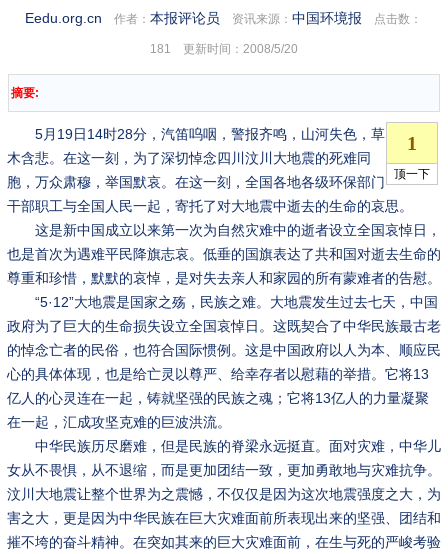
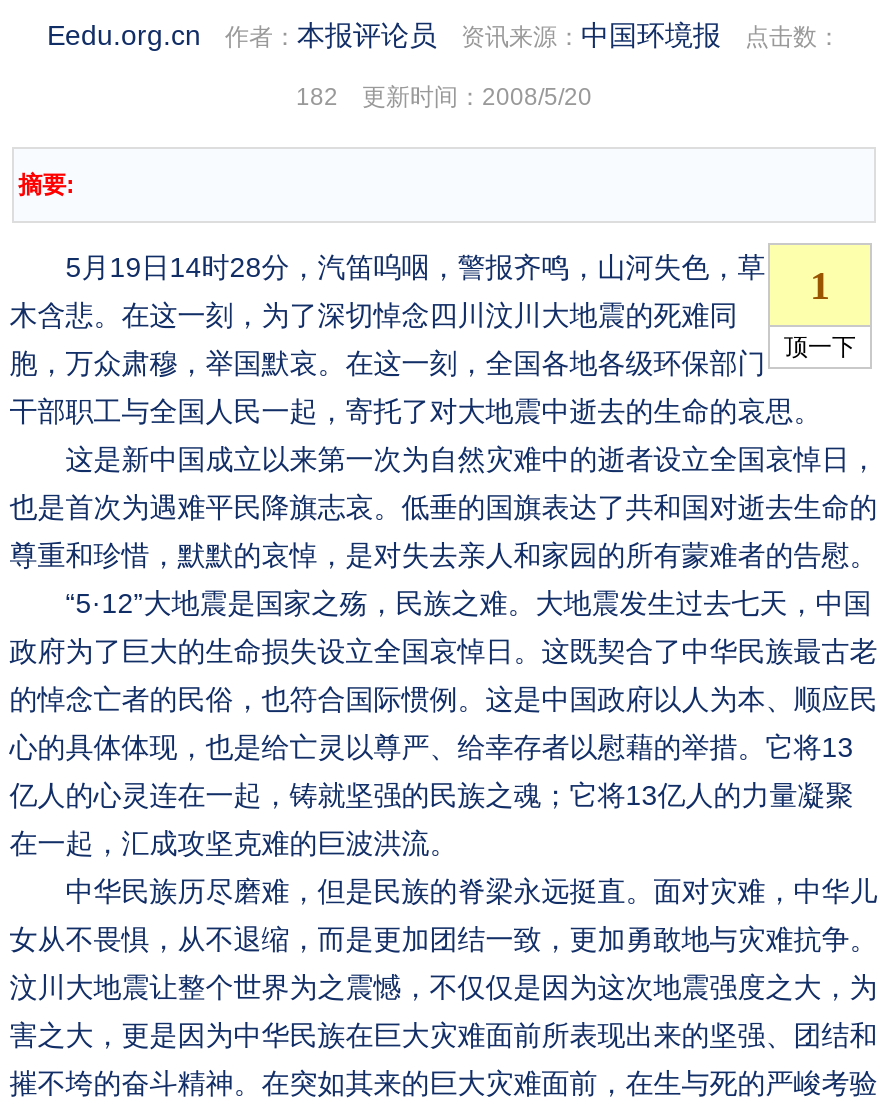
[150,42,298,56] 181 更新时间：2008/5/20 -> [296,83,592,111] 182 更新时间：2008/5/20

